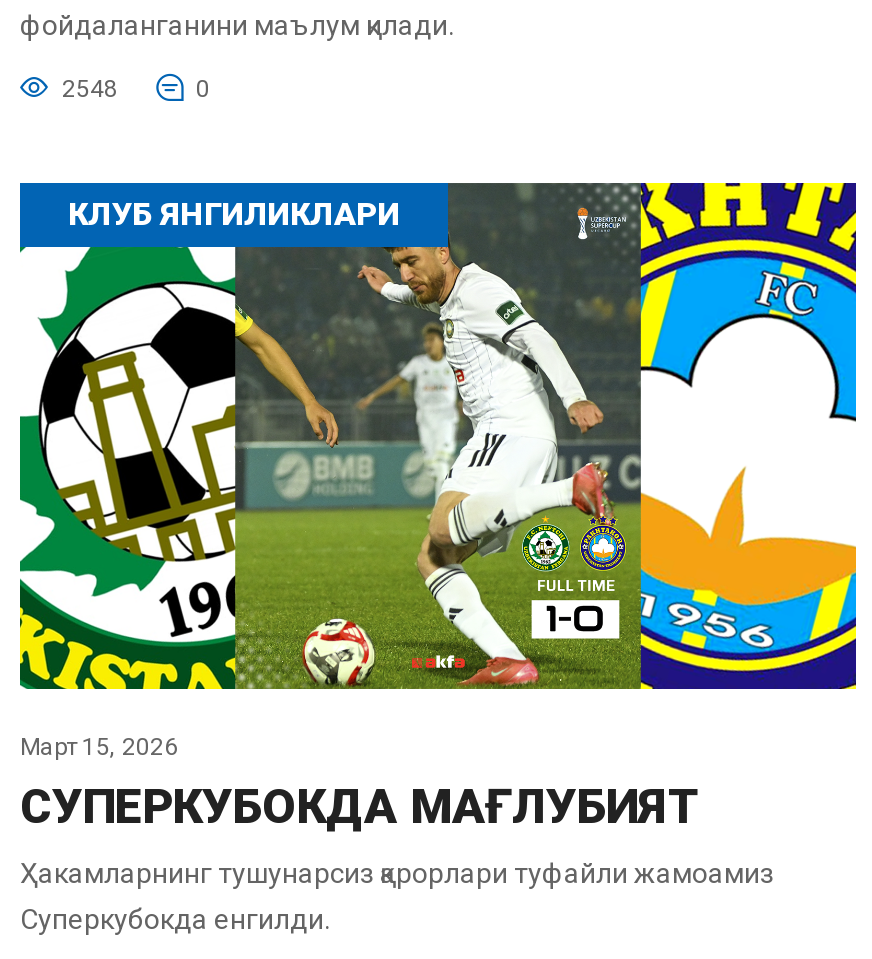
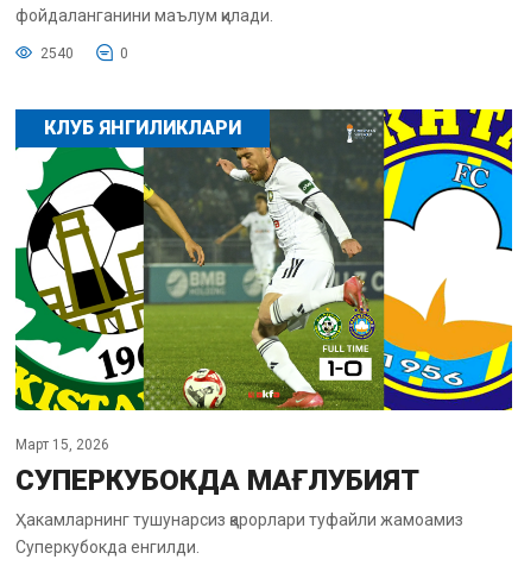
[62,74,118,102] 2548 -> [40,45,74,61] 2540

